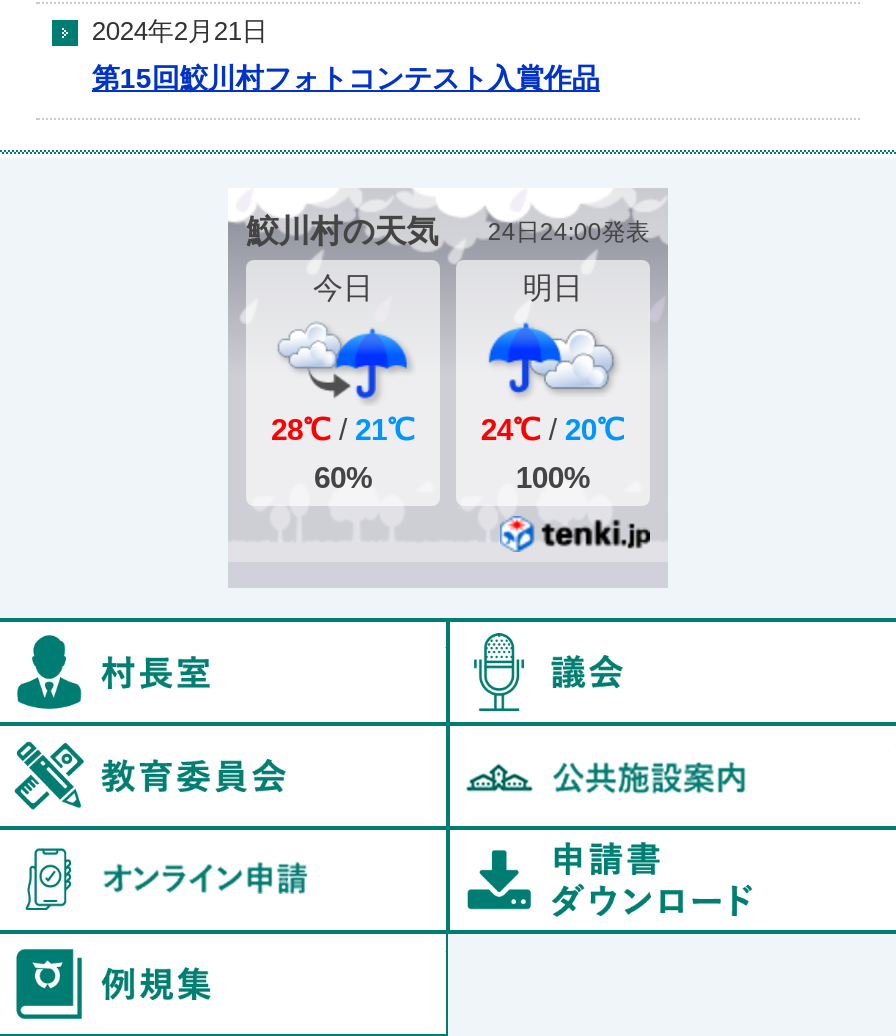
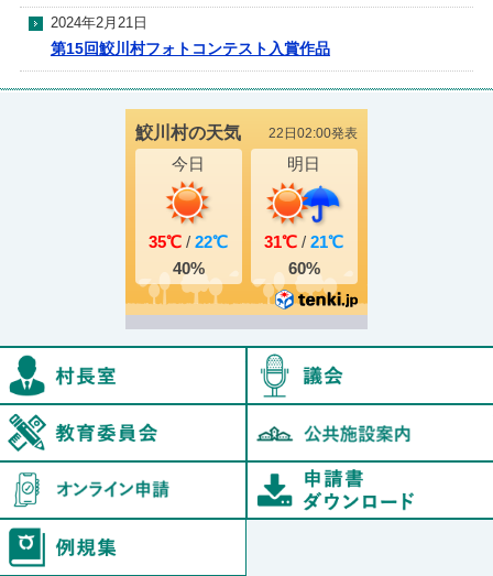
[226,188,670,562] [image] -> [124,108,369,315] [image]

